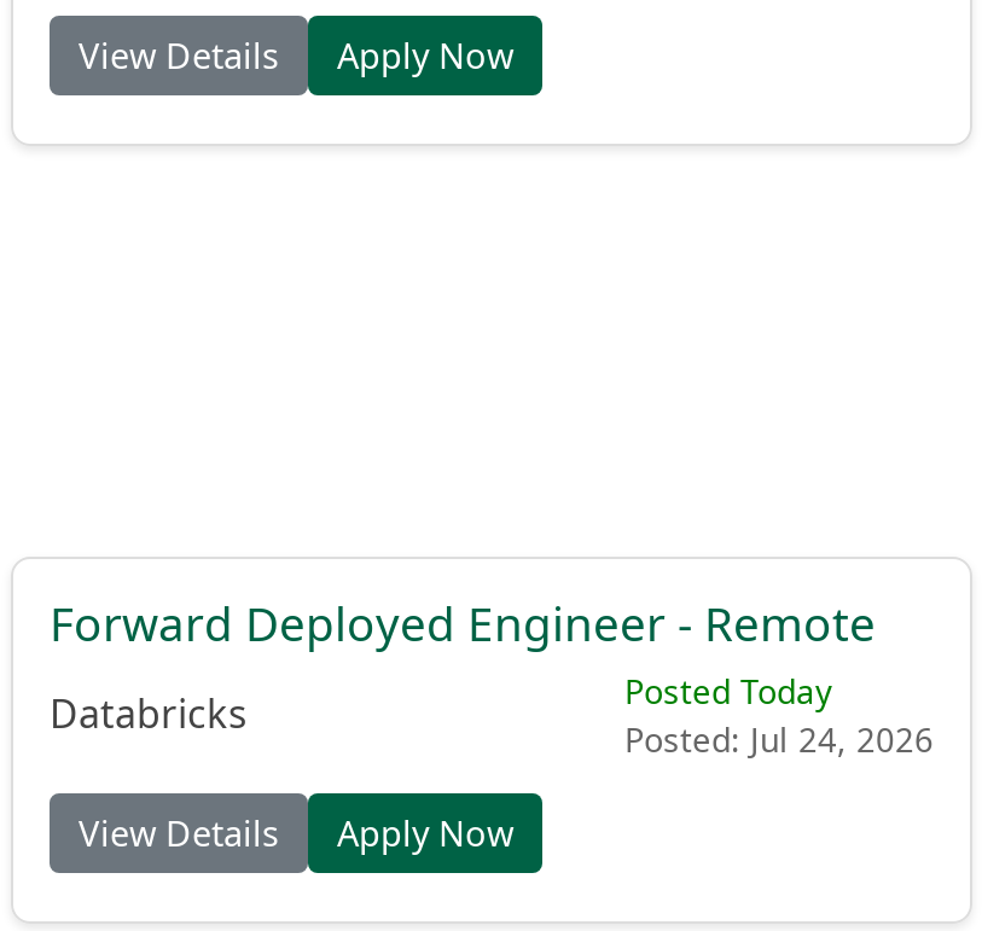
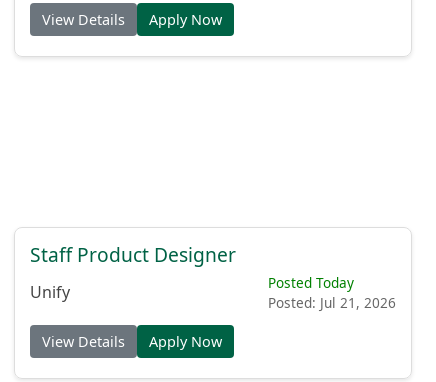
[50,590,876,656] Forward Deployed Engineer - Remote -> [30,241,236,268] Staff Product Designer
[50,686,248,739] Databricks -> [30,280,70,302] Unify
[624,716,934,762] Posted: Jul 24, 2026 -> [268,293,396,312] Posted: Jul 21, 2026

